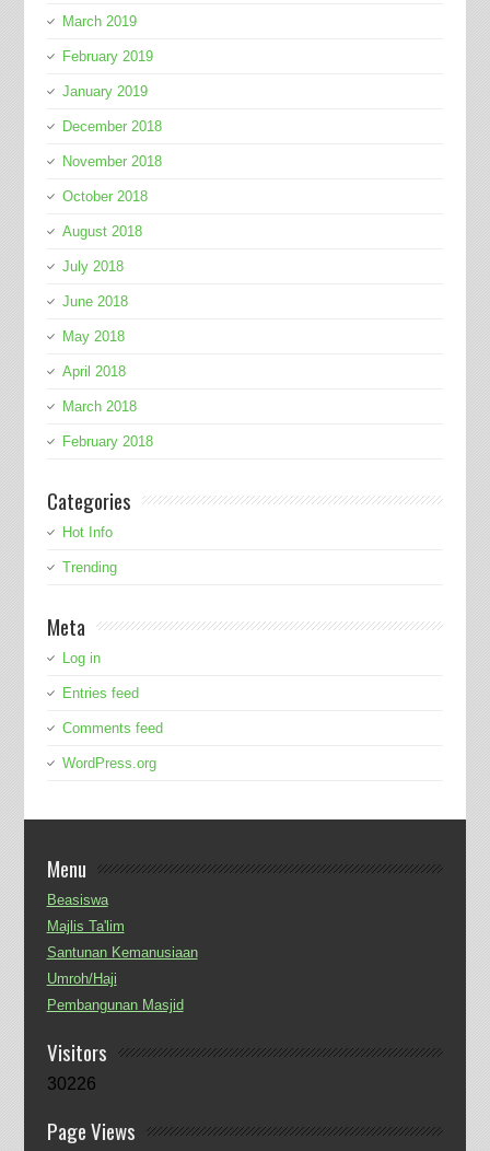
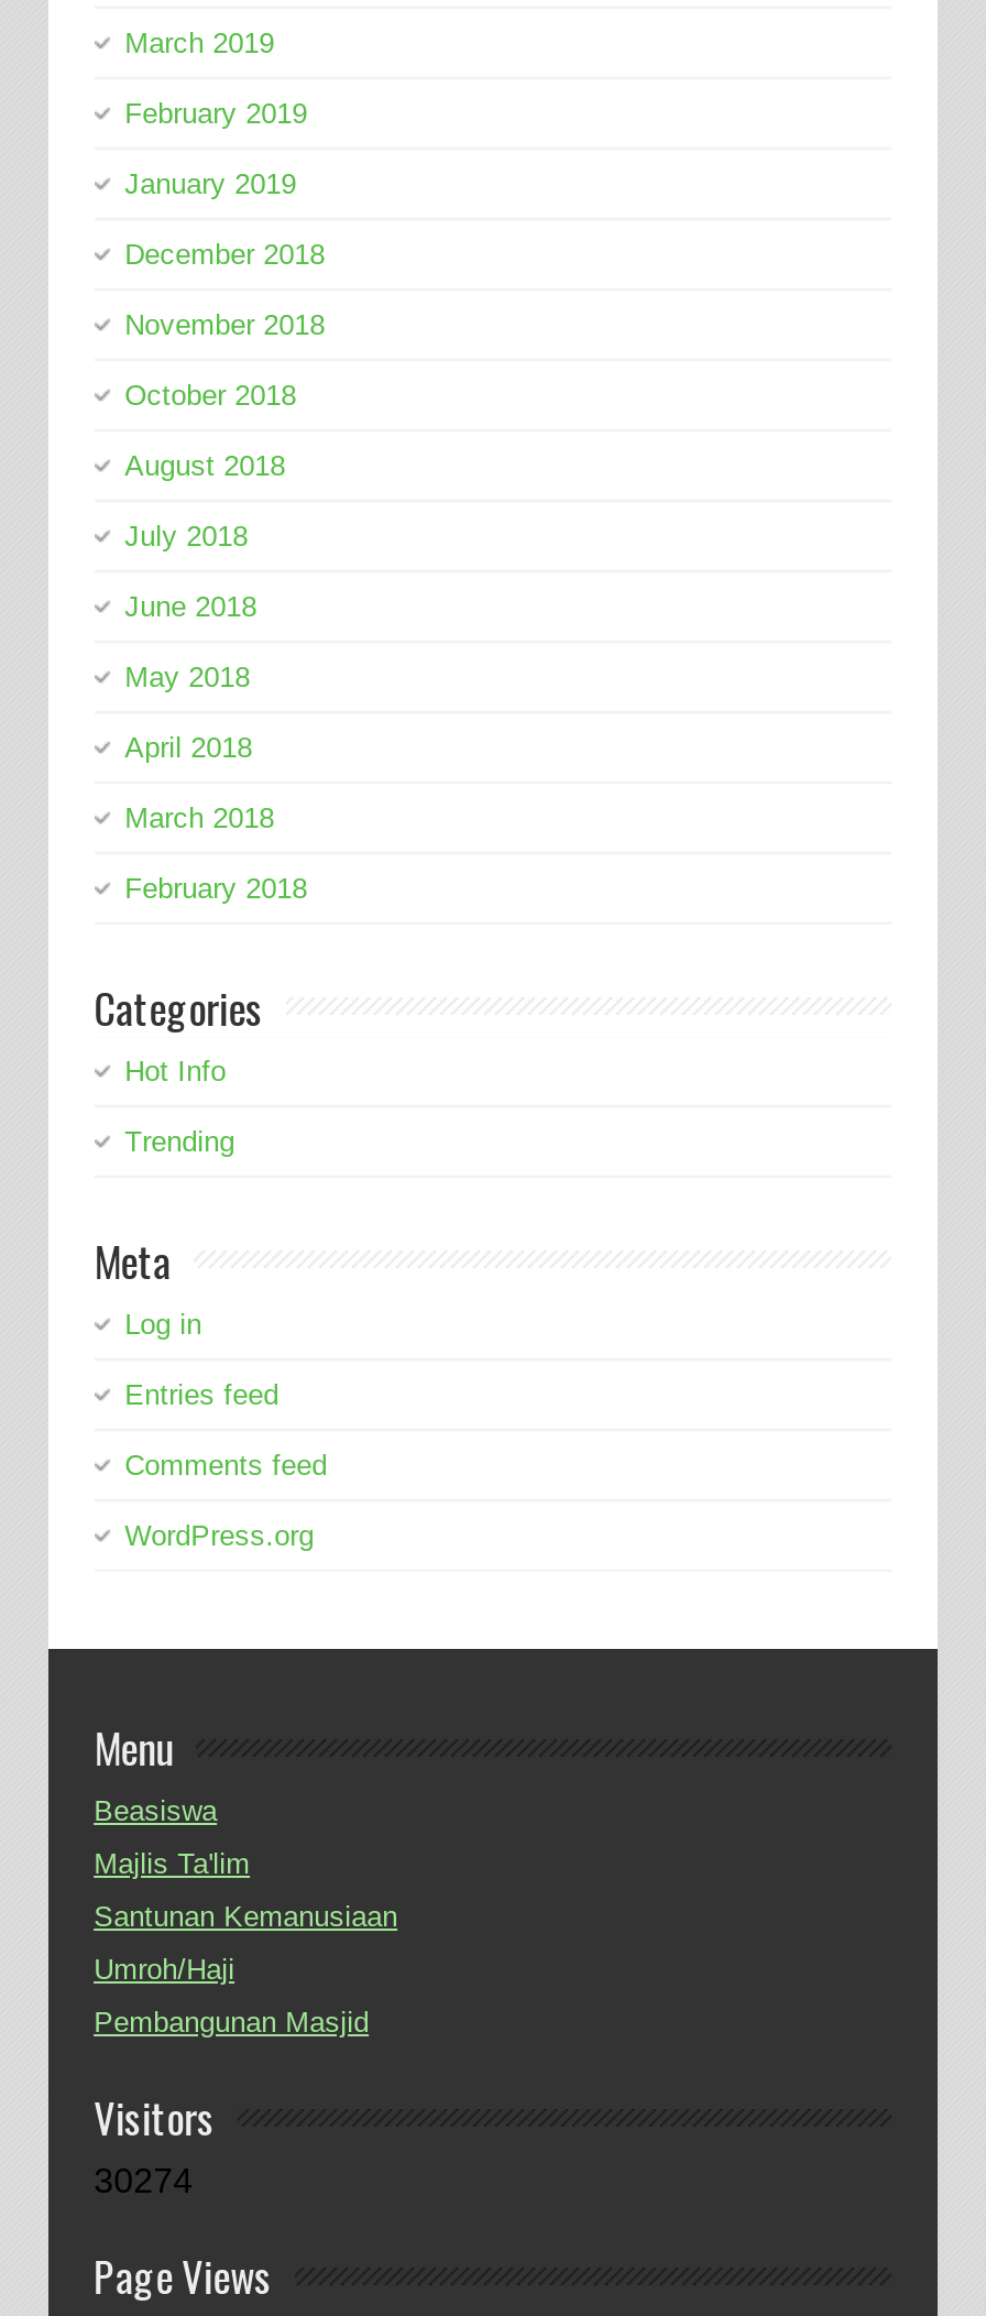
[47,1075,96,1093] 30226 -> [94,2163,193,2200] 30274

